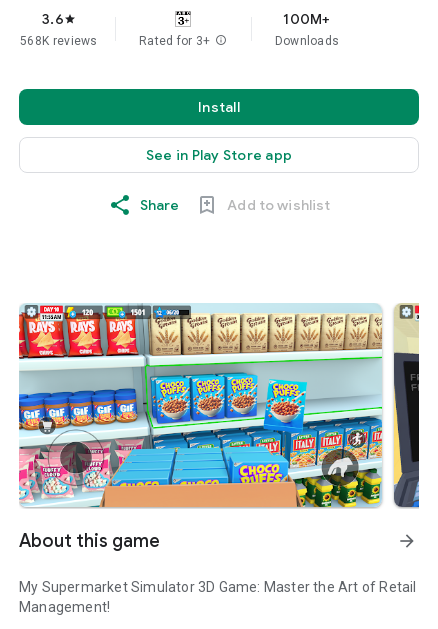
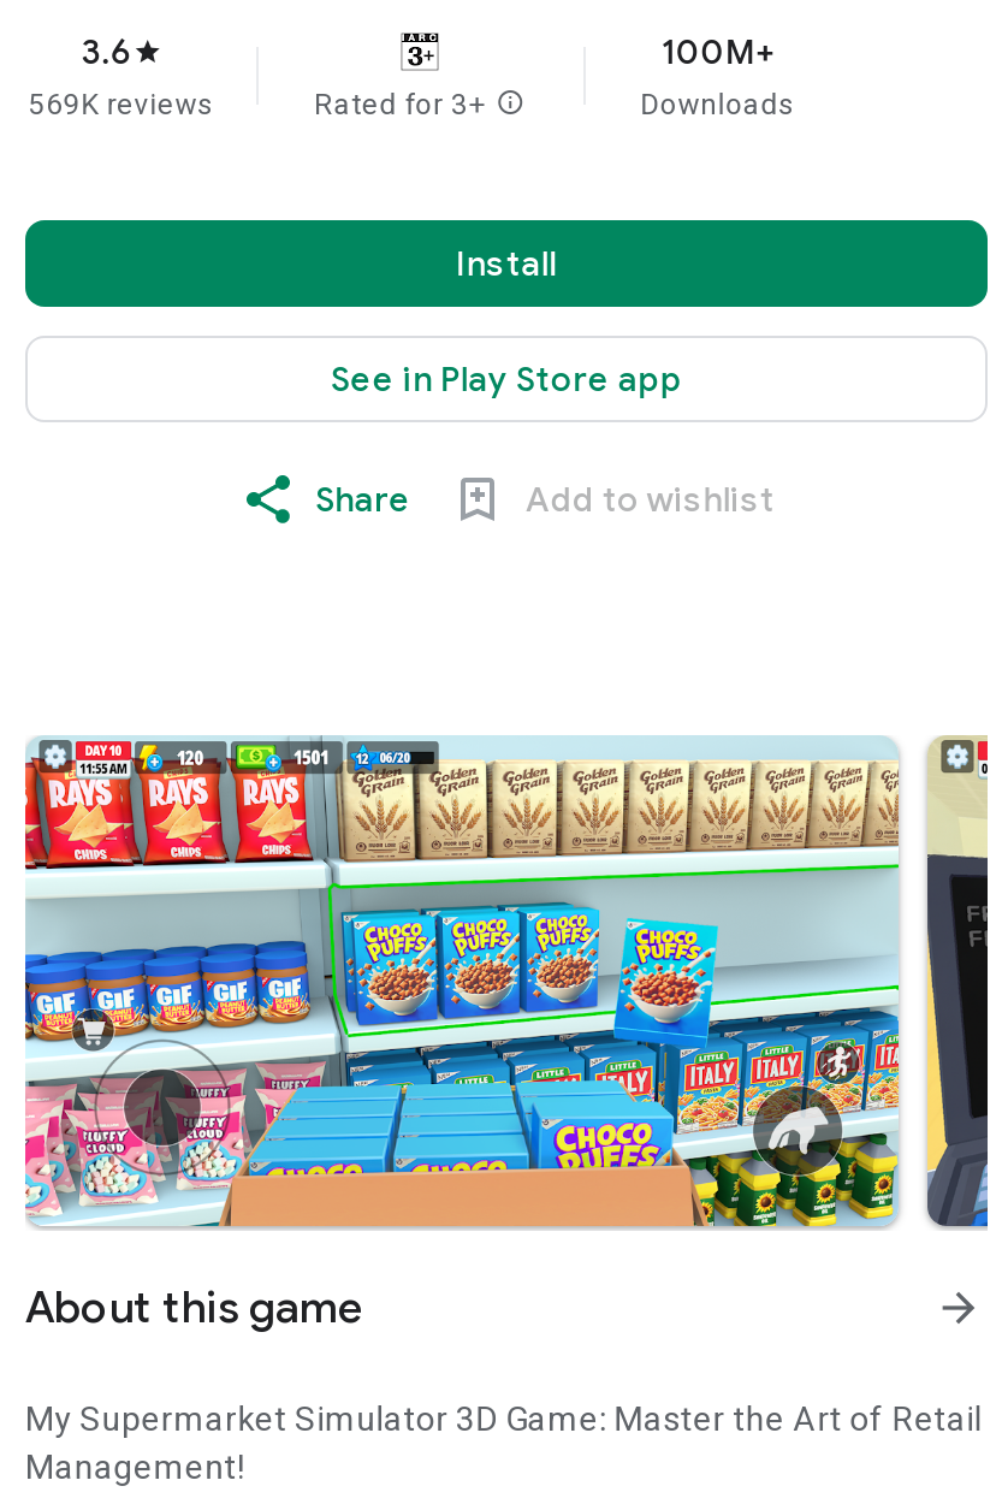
[20,34,98,48] 568K reviews -> [28,88,215,122] 569K reviews

